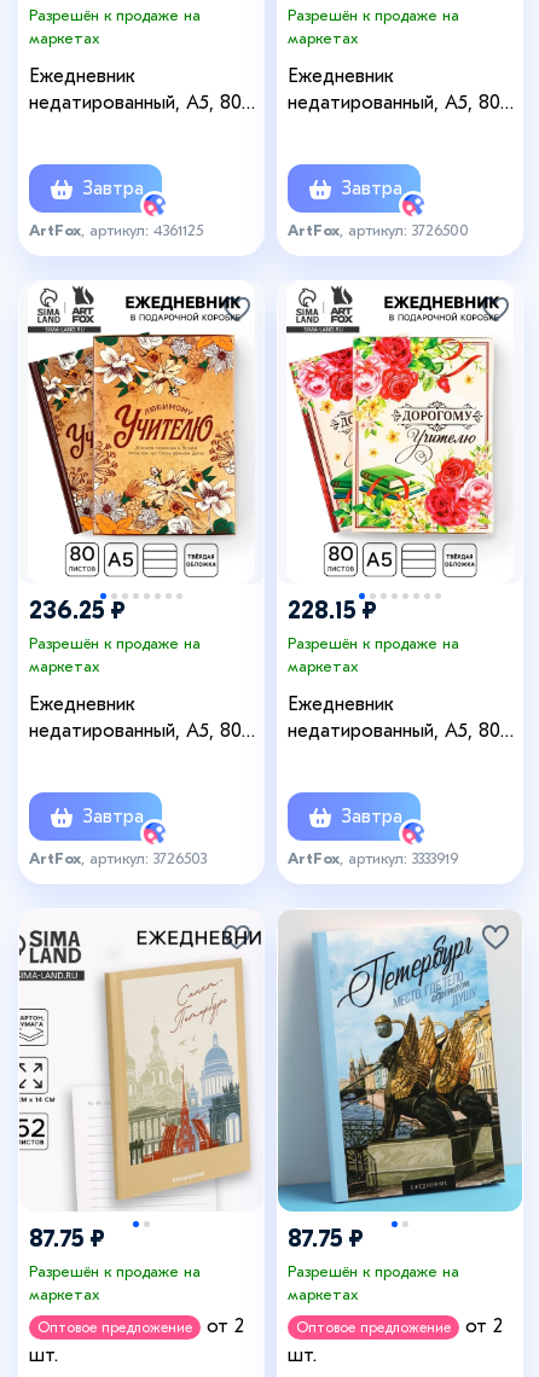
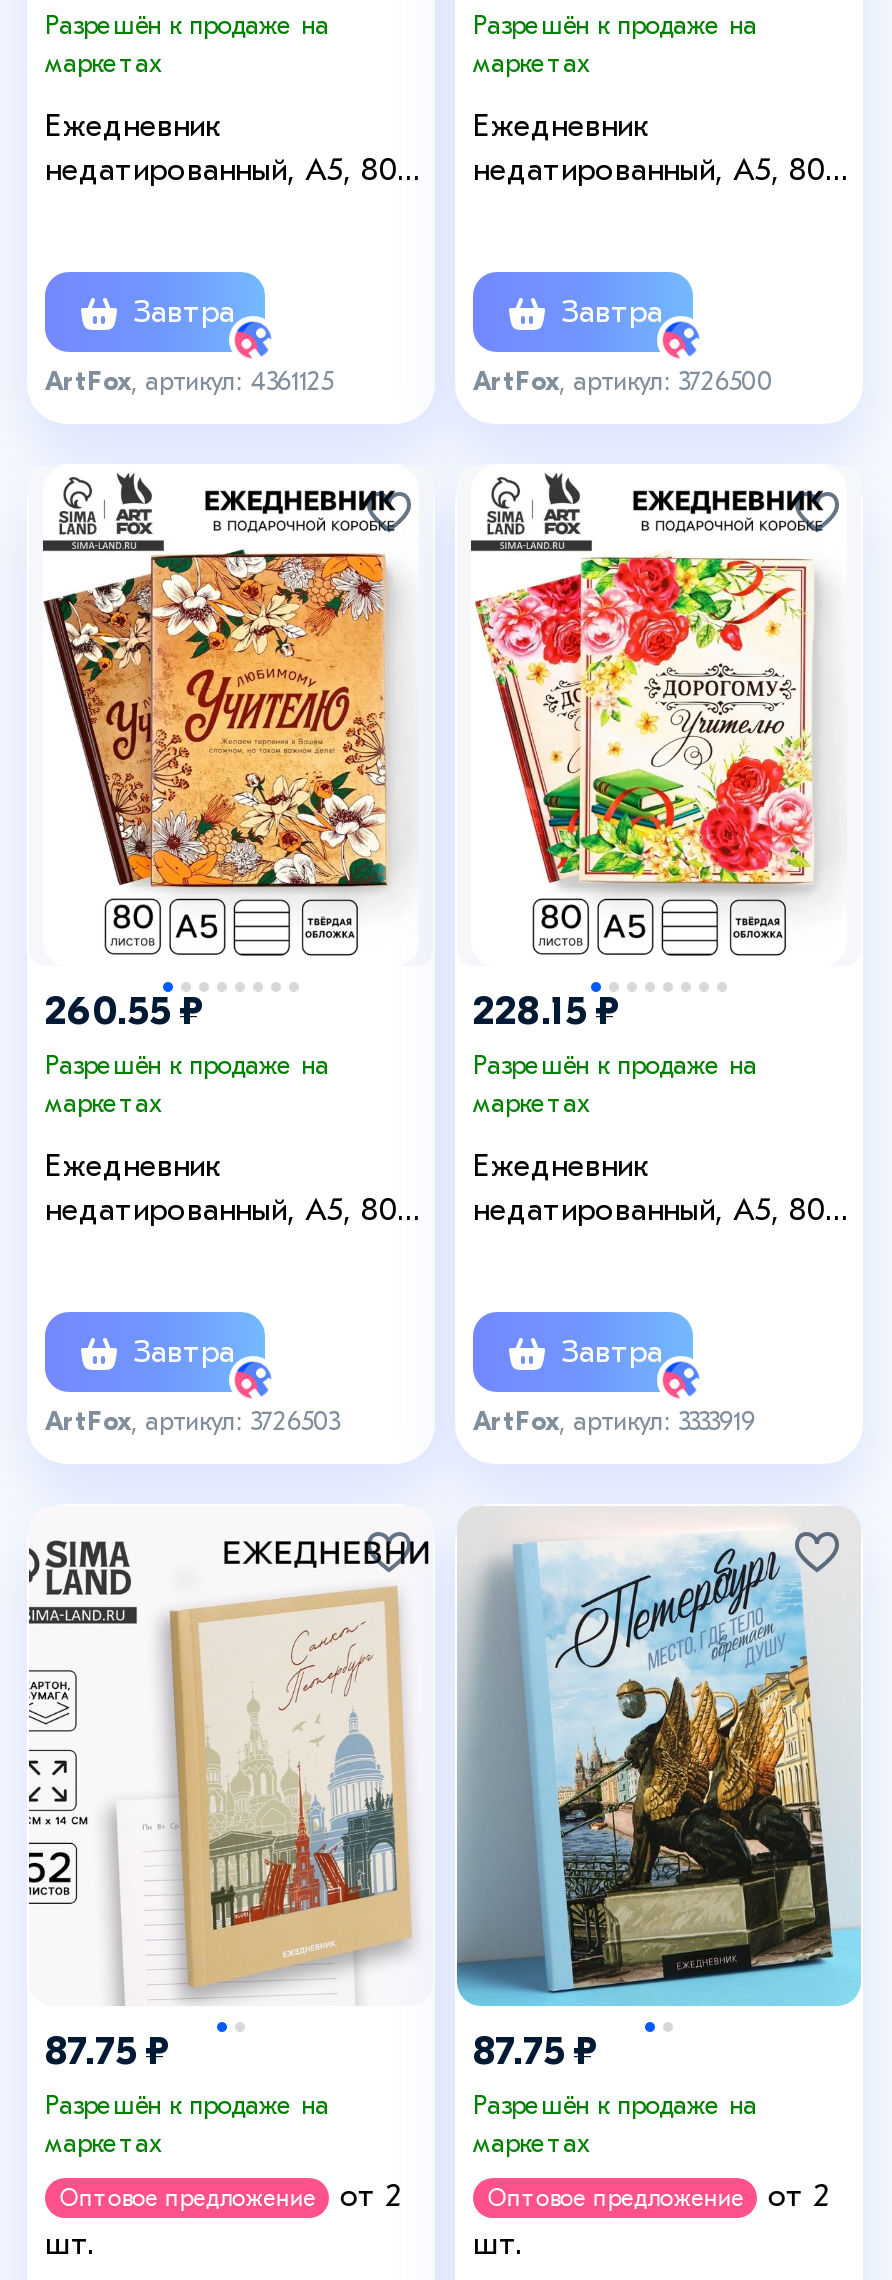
[29,597,126,624] 236.25 ₽ -> [45,988,205,1034] 260.55 ₽

